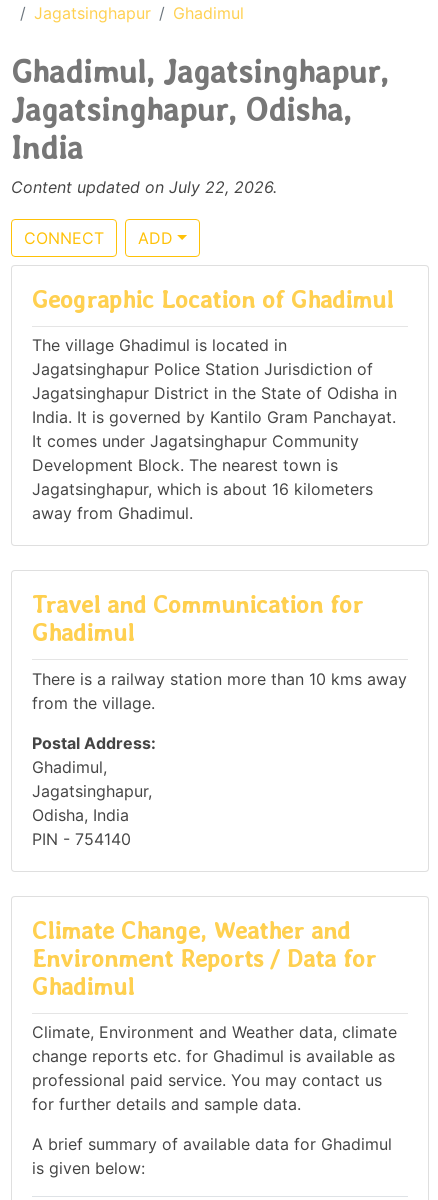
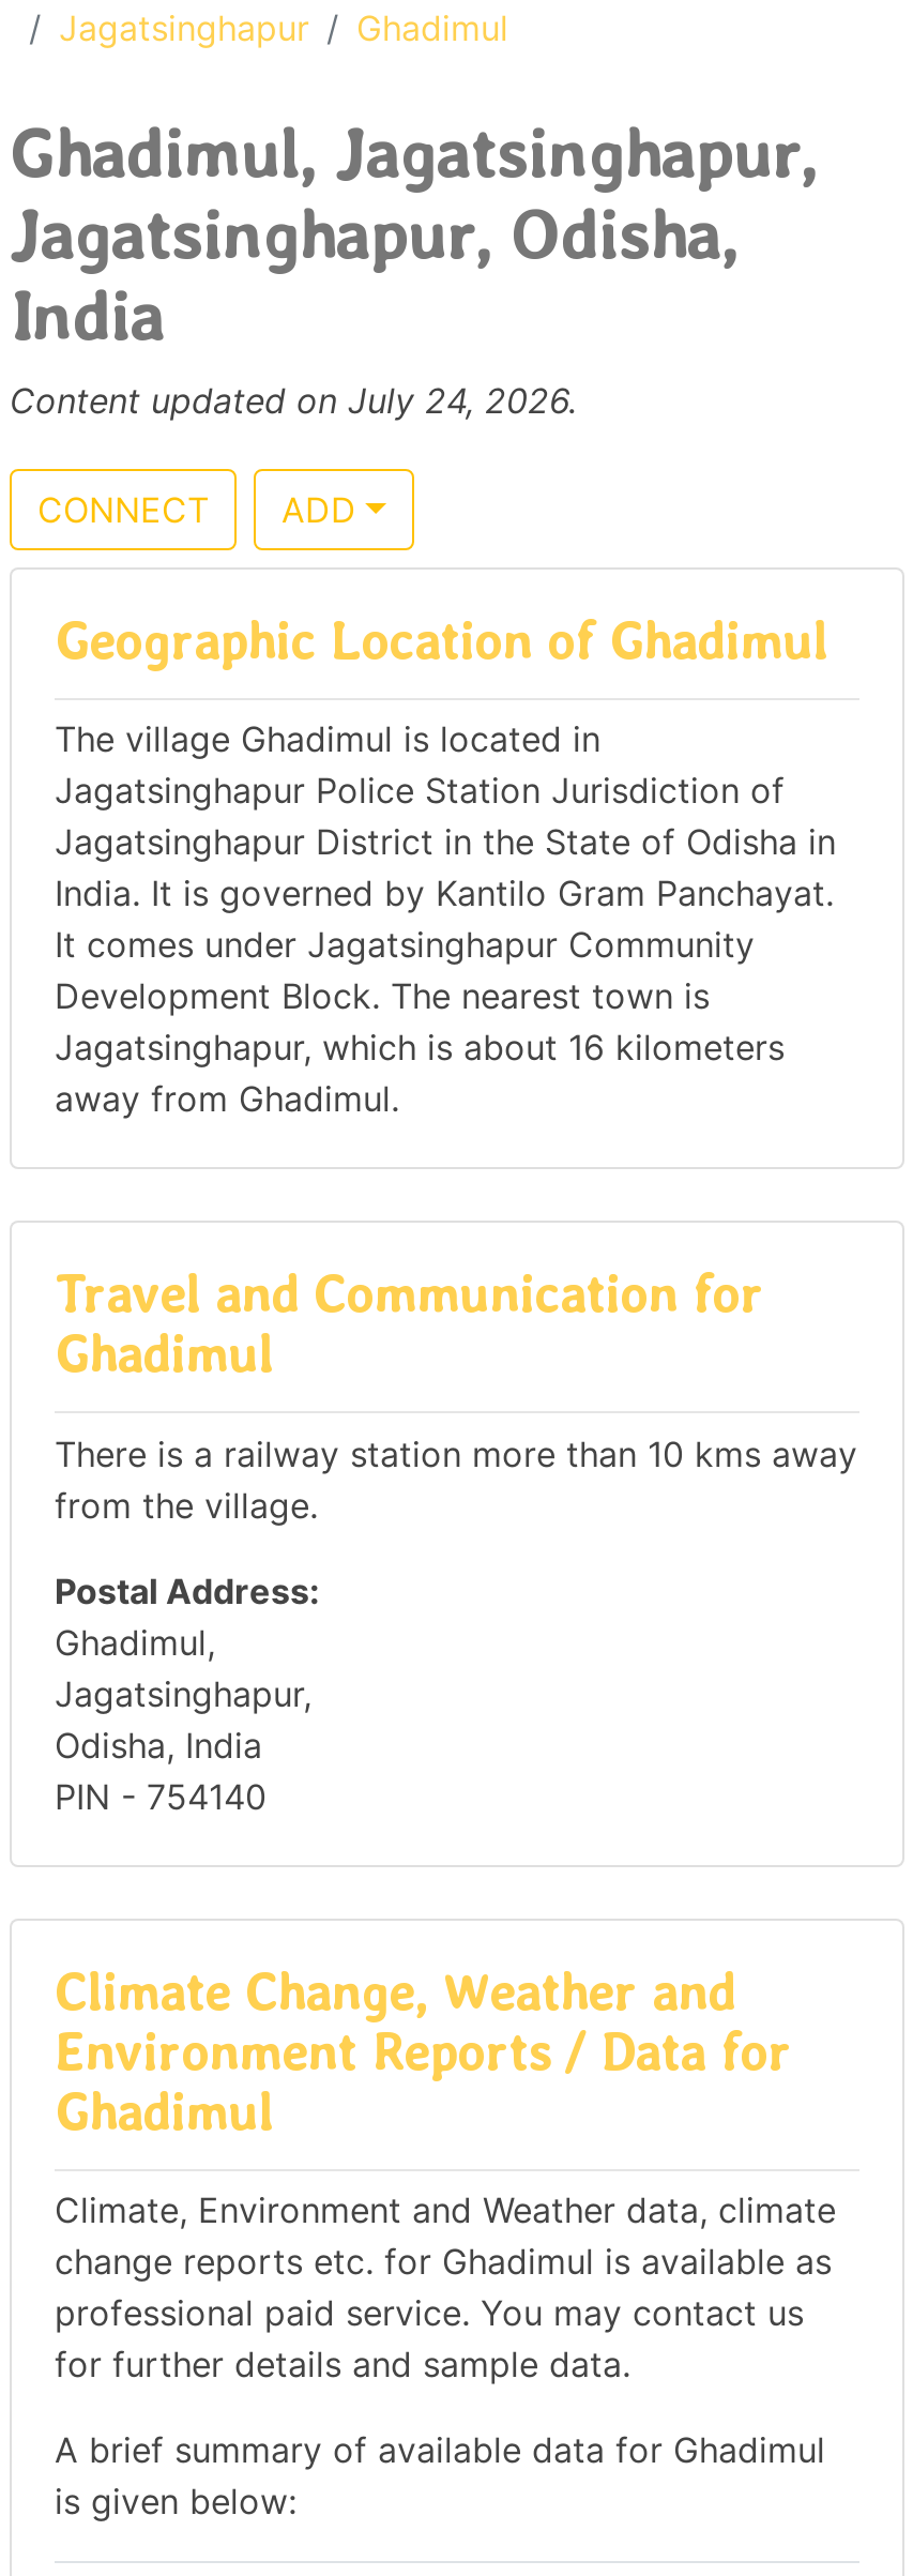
[11,177,277,197] Content updated on July 22, 2026. -> [10,379,577,422] Content updated on July 24, 2026.

